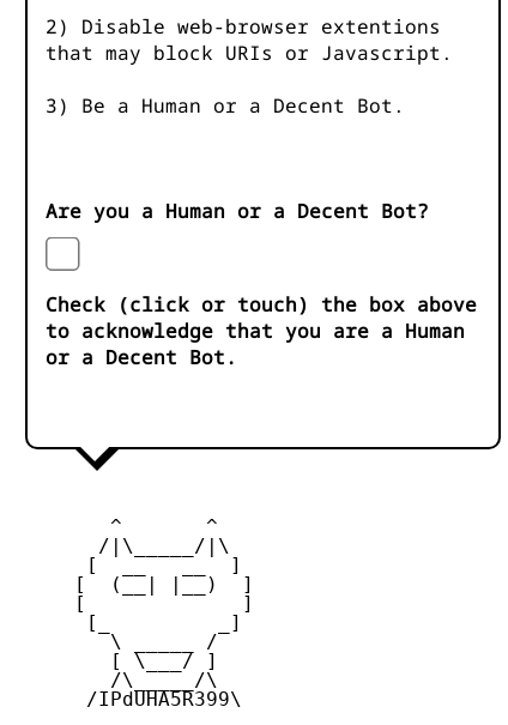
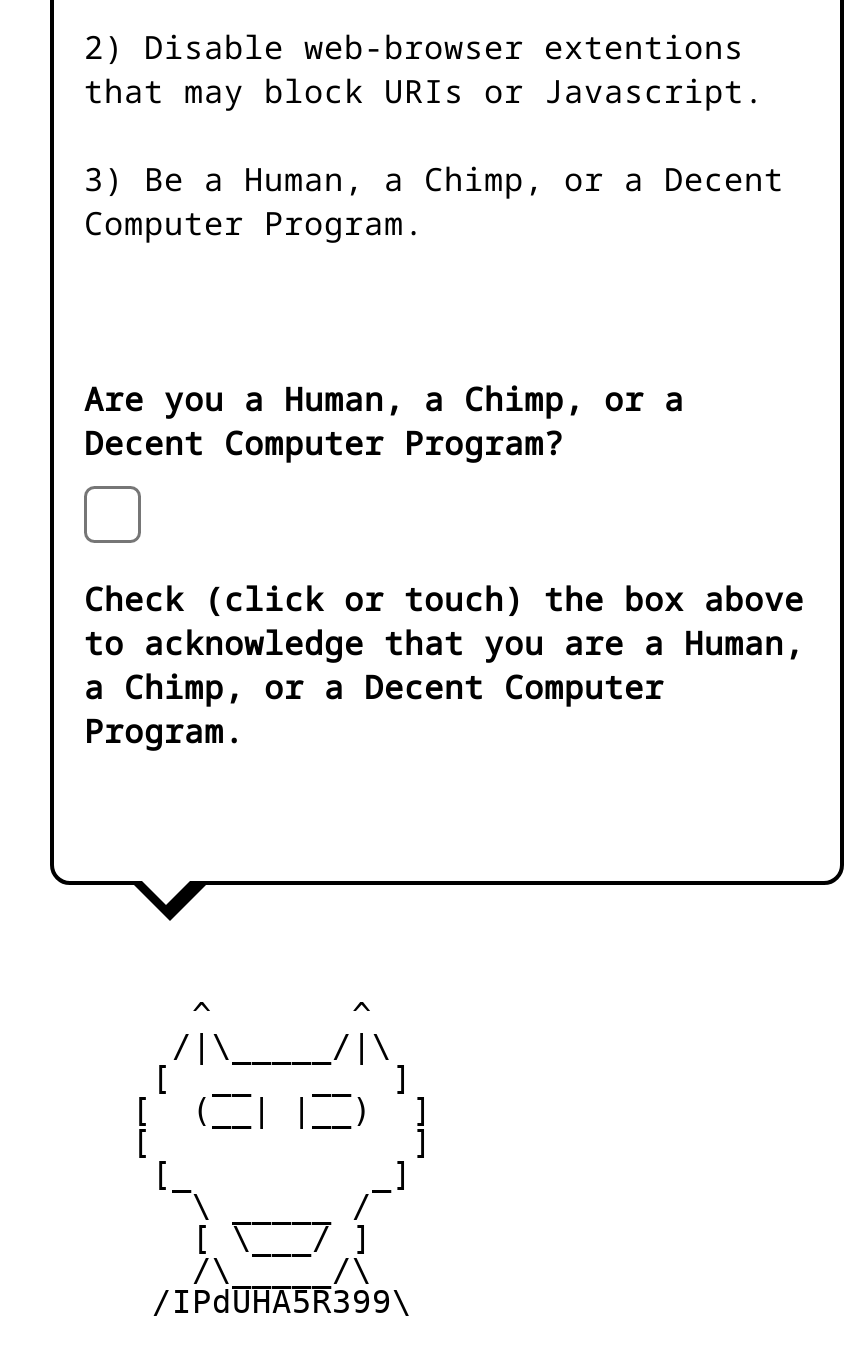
[46,93,405,119] 3) Be a Human or a Decent Bot. -> [84,157,784,245] 3) Be a Human, a Chimp, or a Decent | Computer Program.
[46,198,429,224] Are you a Human or a Decent Bot? -> [84,377,684,465] Are you a Human, a Chimp, or a | Decent Computer Program?
[46,318,465,371] to acknowledge that you are a Human | or a Decent Bot. -> [84,621,804,753] to acknowledge that you are a Human, | a Chimp, or a Decent Computer | Program.

